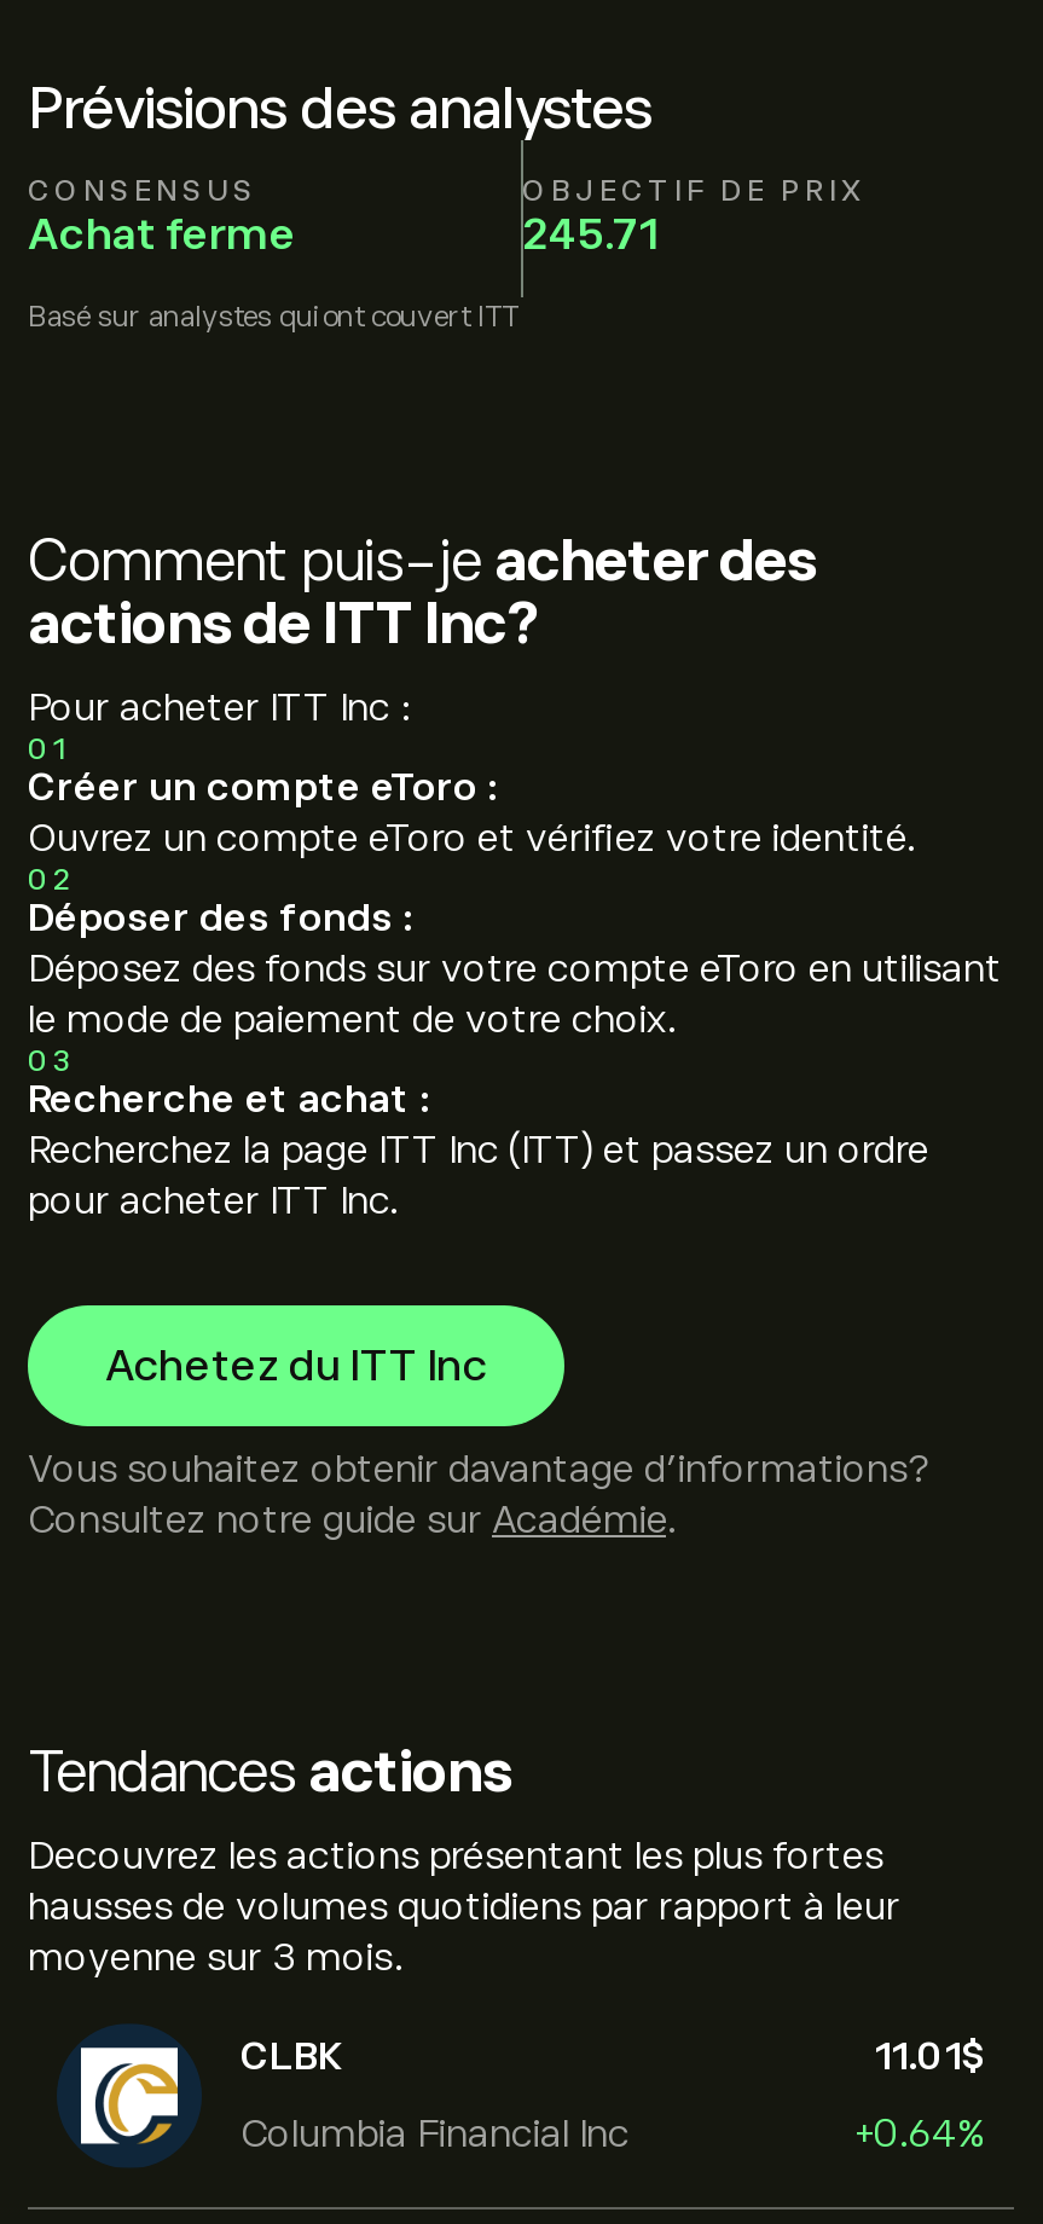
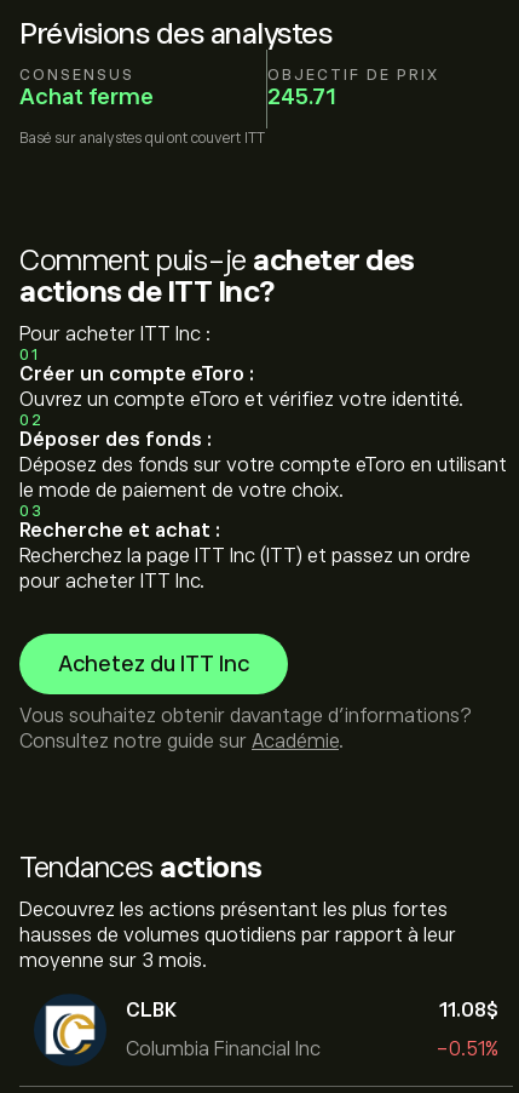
[874,2034,985,2078] 11.01$ -> [439,999,498,1021] 11.08$
[854,2112,985,2155] +0.64% -> [436,1038,498,1060] -0.51%

